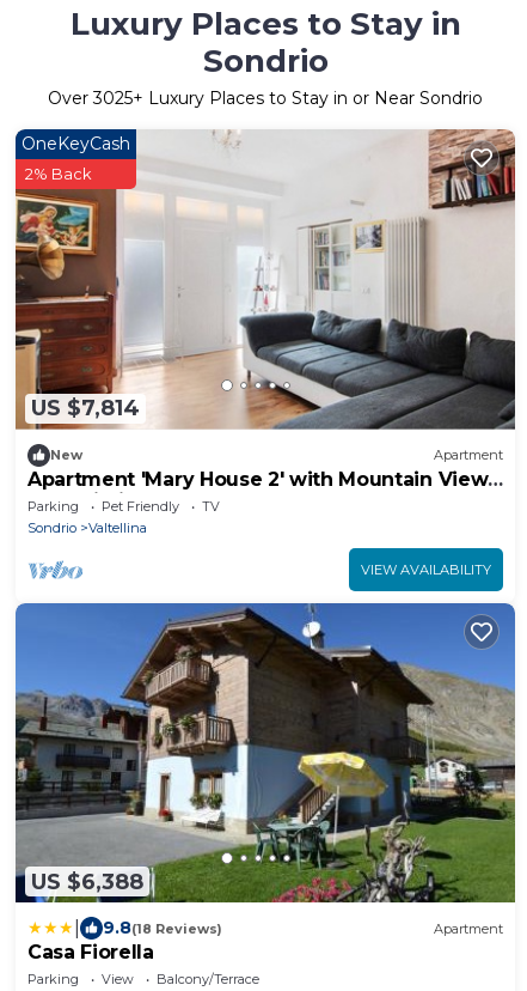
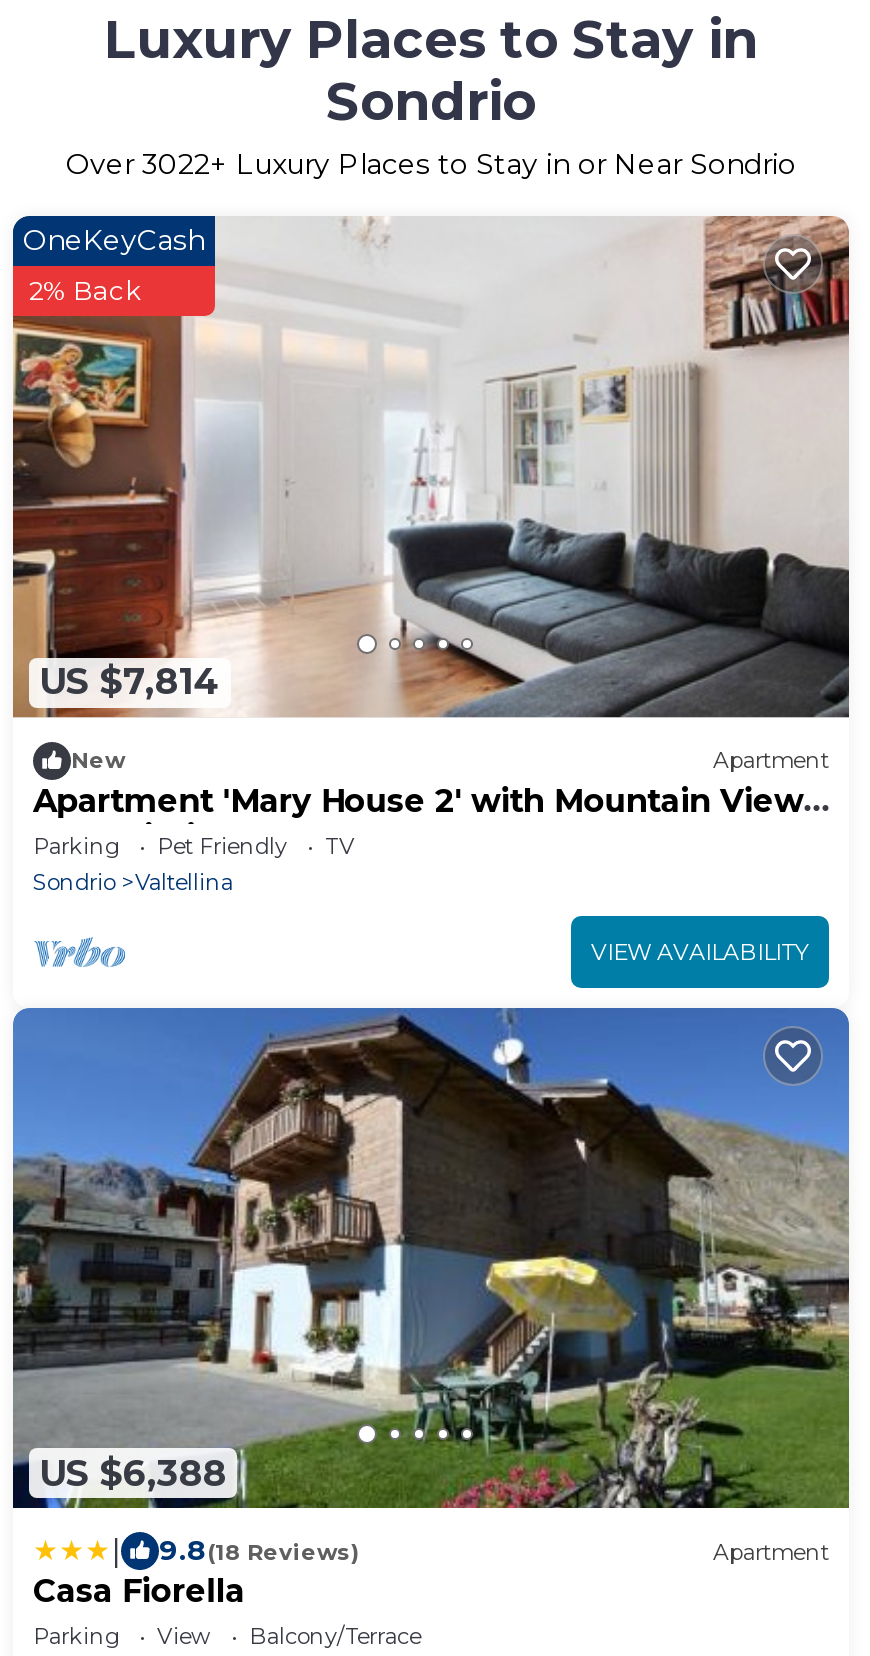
[48,87,483,109] Over 3025+ Luxury Places to Stay in or Near Sondrio -> [66,146,796,182] Over 3022+ Luxury Places to Stay in or Near Sondrio

